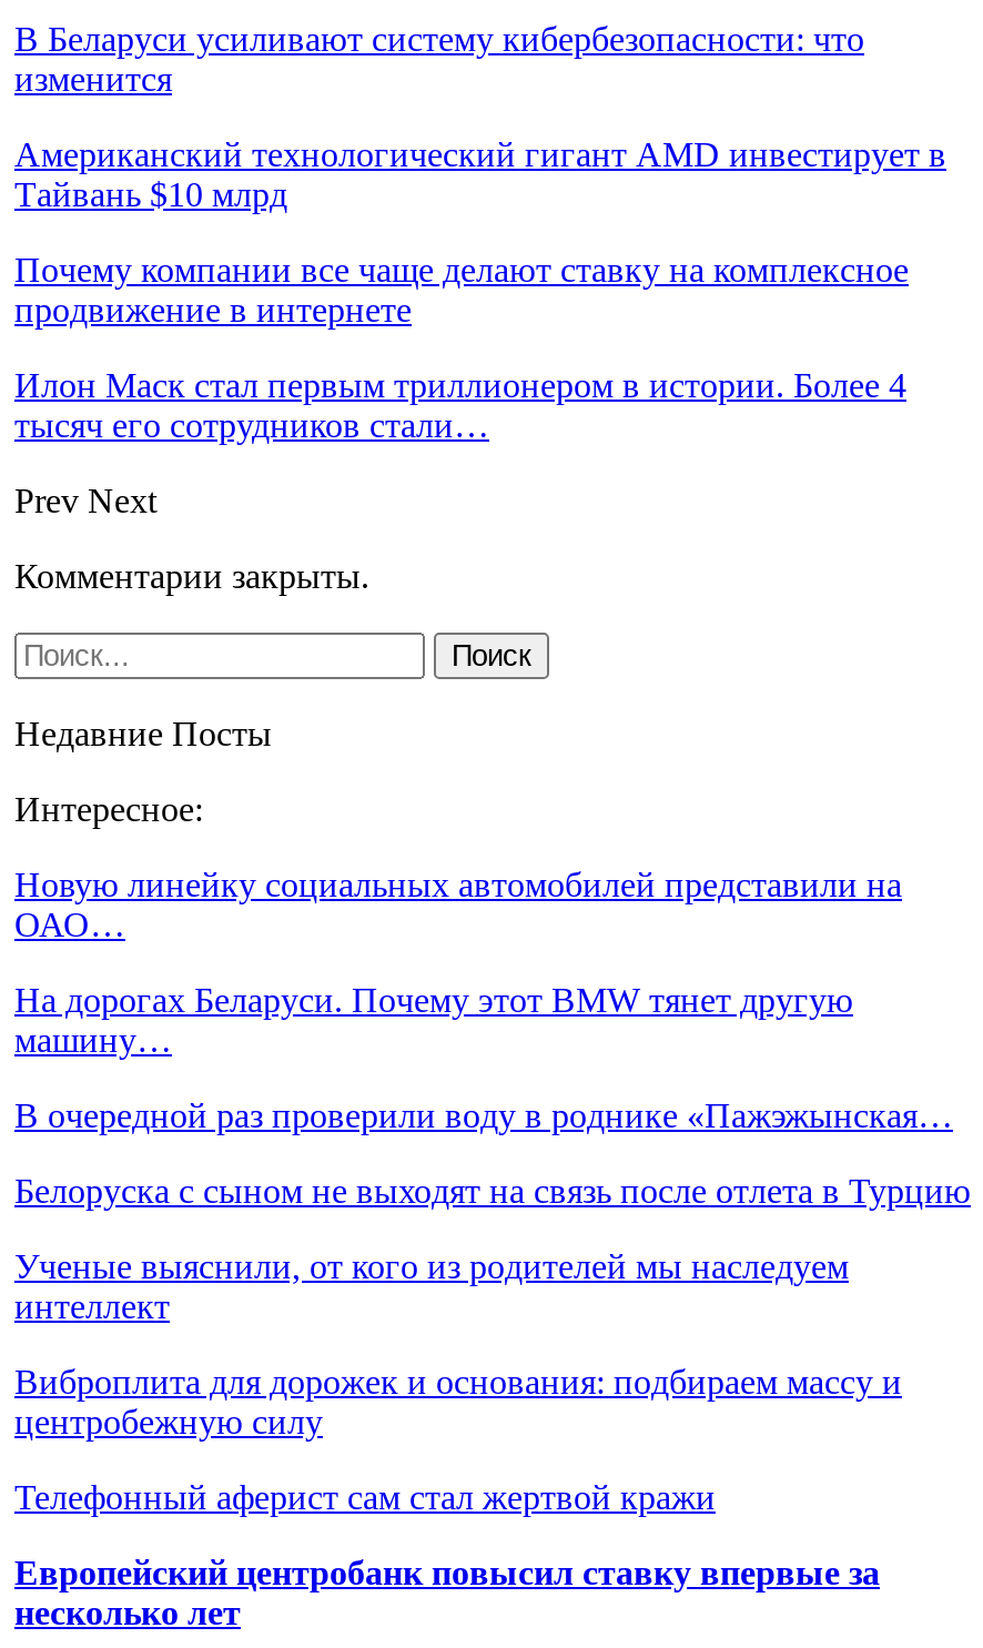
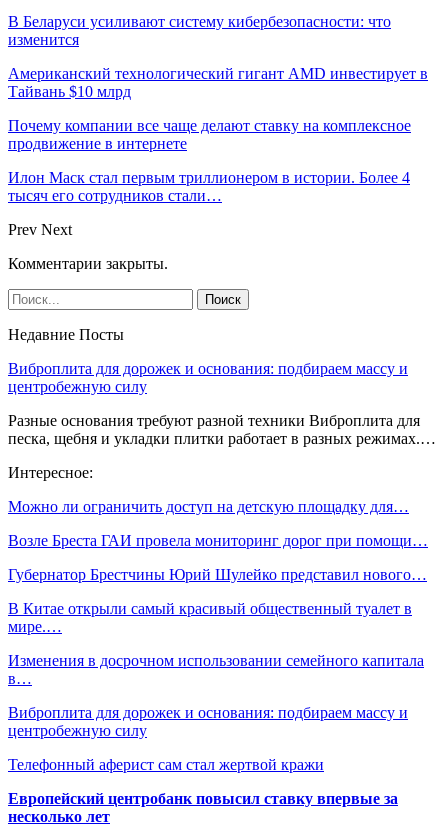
none -> [8,360,436,447] Виброплита для дорожек и основания: подбираем массу и | центробежную силу | Разные основания требуют разной техники Виброплита для | песка, щебня и укладки плитки работает в разных режимах.…
moved [14,789,203,827] -> [8,464,93,481]: Интересное:
[14,865,902,943] Новую линейку социальных автомобилей представили на | ОАО… -> [8,498,409,515] Можно ли ограничить доступ на детскую площадку для…
[14,980,853,1058] На дорогах Беларуси. Почему этот BMW тянет другую | машину… -> [8,532,428,549] Возле Бреста ГАИ провела мониторинг дорог при помощи…
[14,1096,953,1134] В очередной раз проверили воду в роднике «Пажэжынская… -> [8,566,427,583] Губернатор Брестчины Юрий Шулейко представил нового…
[14,1171,971,1209] Белоруска с сыном не выходят на связь после отлета в Турцию -> [8,600,412,635] В Китае открыли самый красивый общественный туалет в | мире.…
[14,1247,849,1324] Ученые выяснили, от кого из родителей мы наследуем | интеллект -> [8,652,424,687] Изменения в досрочном использовании семейного капитала | в…

